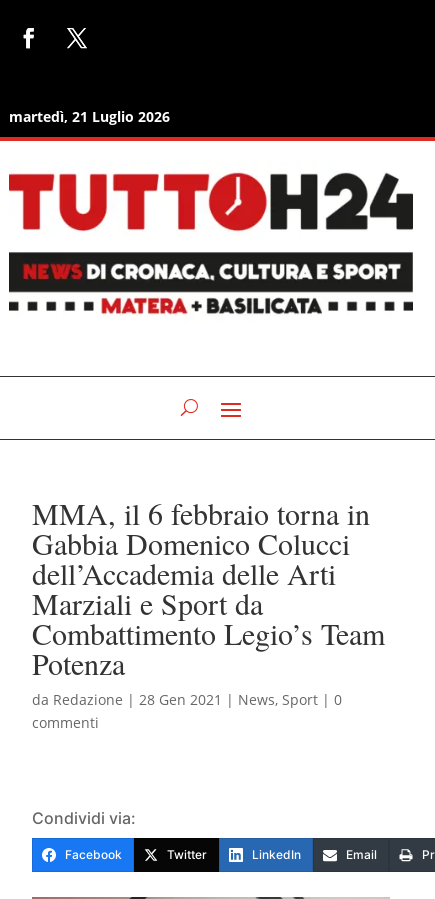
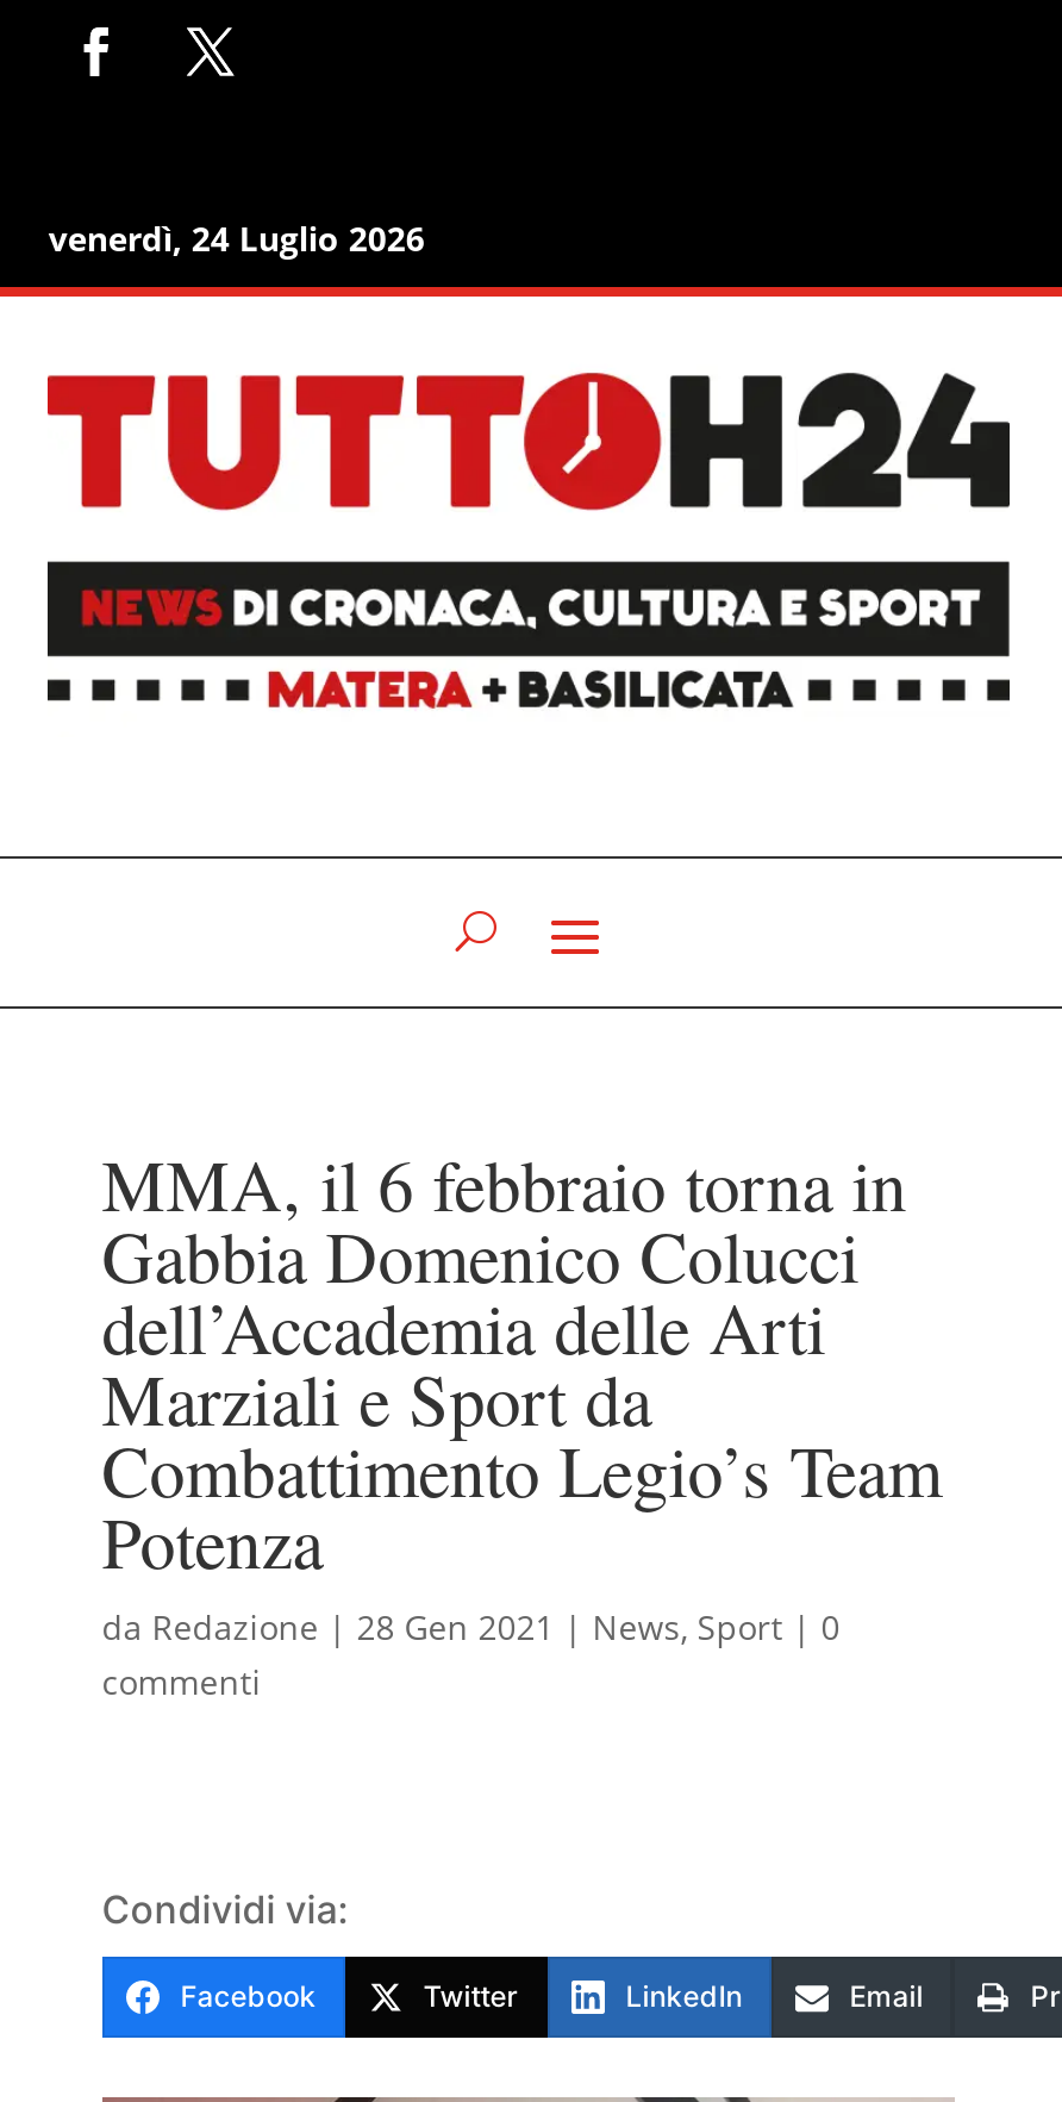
[9,107,170,126] martedì, 21 Luglio 2026 -> [49,216,425,261] venerdì, 24 Luglio 2026

